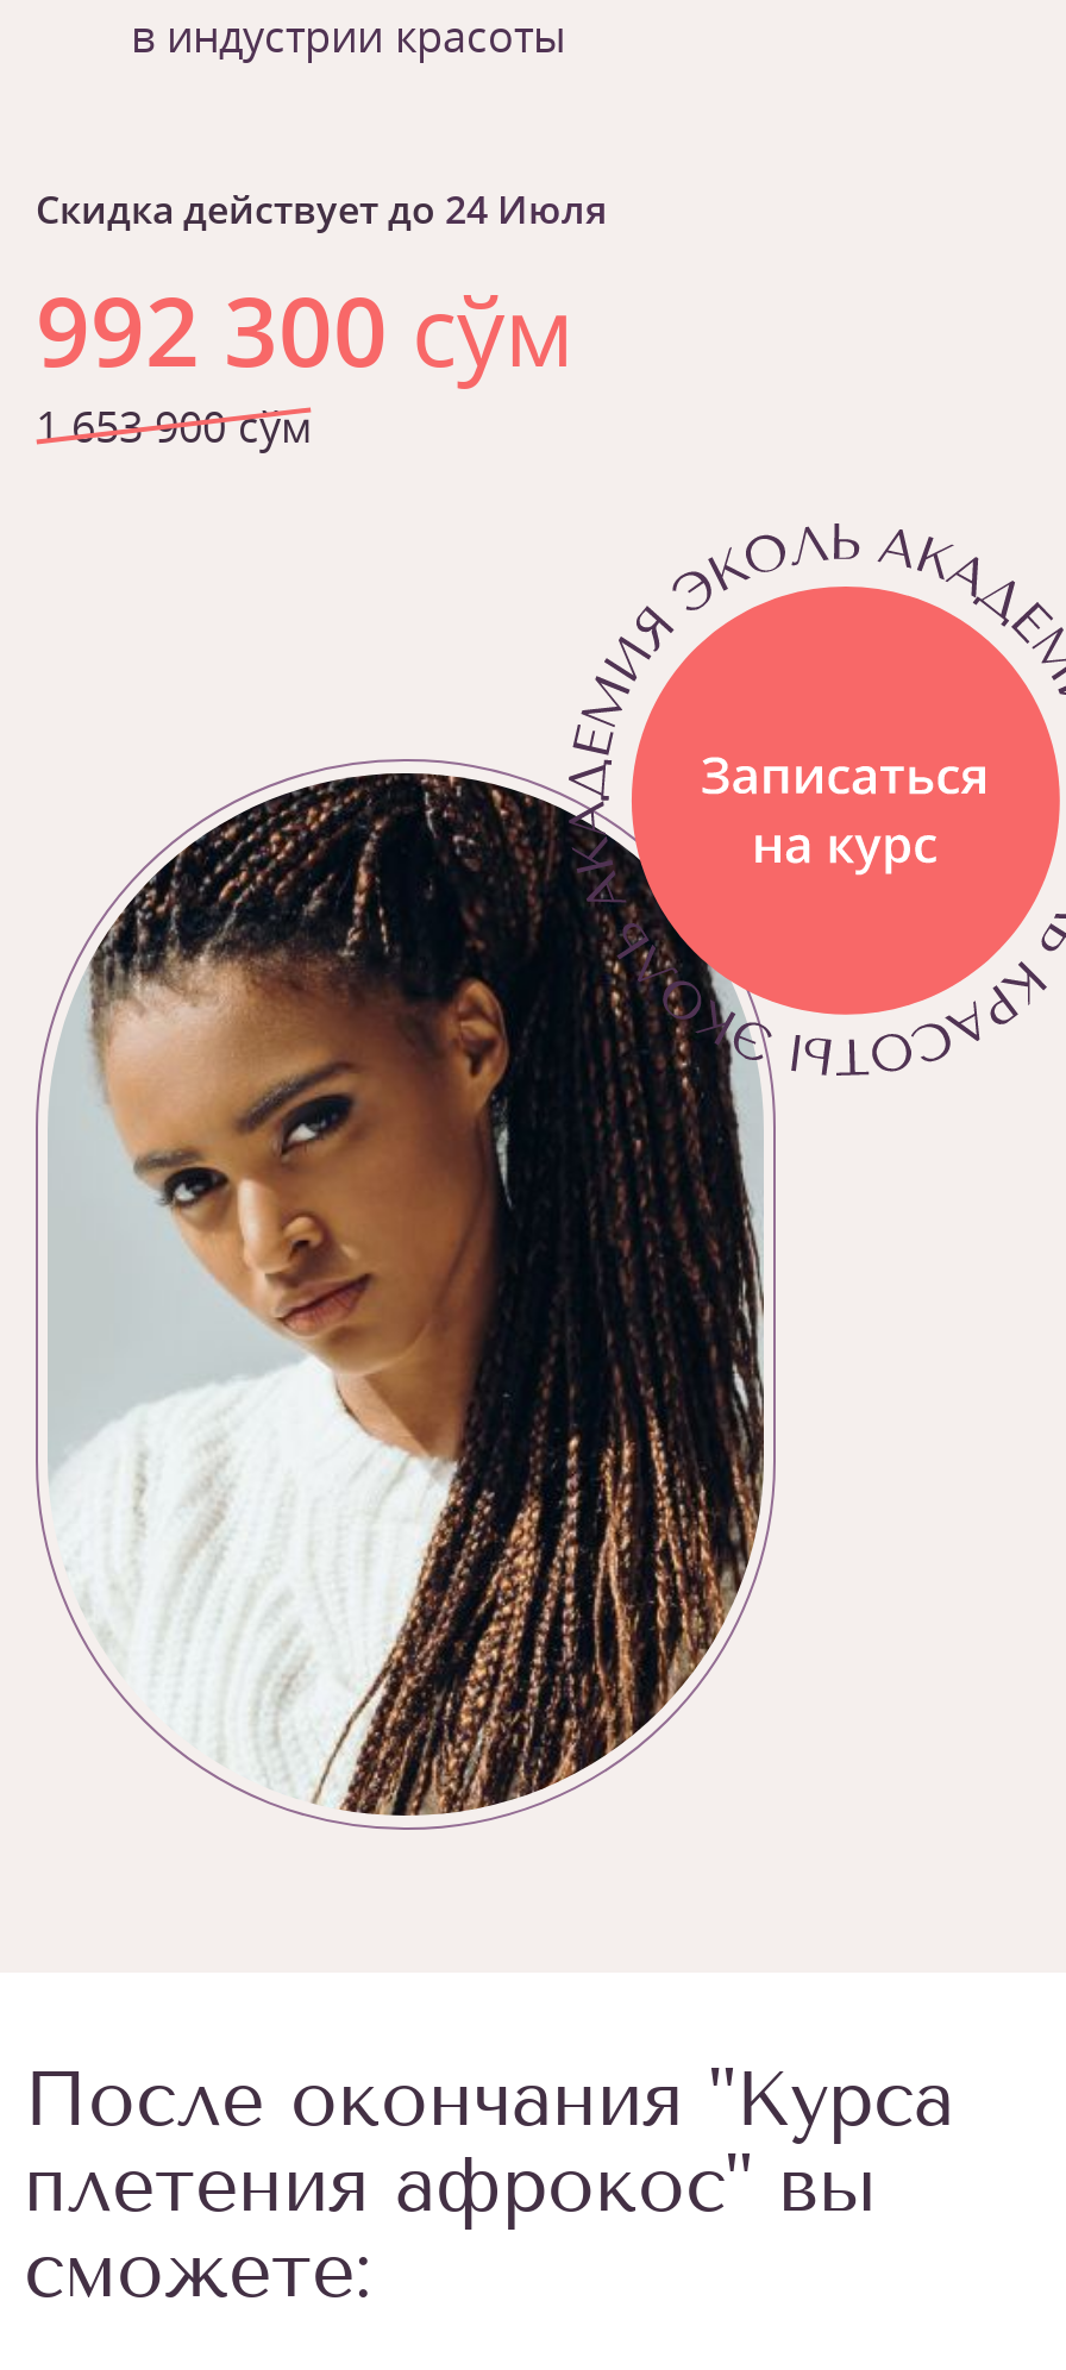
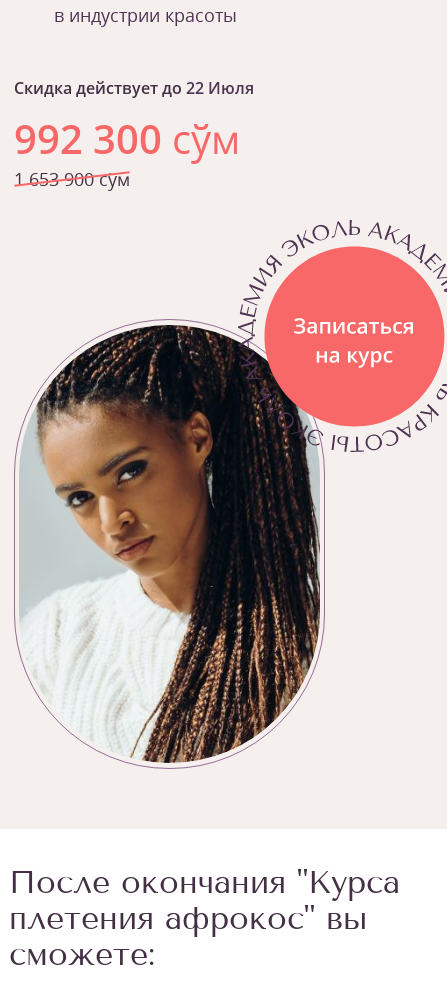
[36,183,607,236] Скидка действует до 24 Июля -> [14,77,254,99] Скидка действует до 22 Июля

